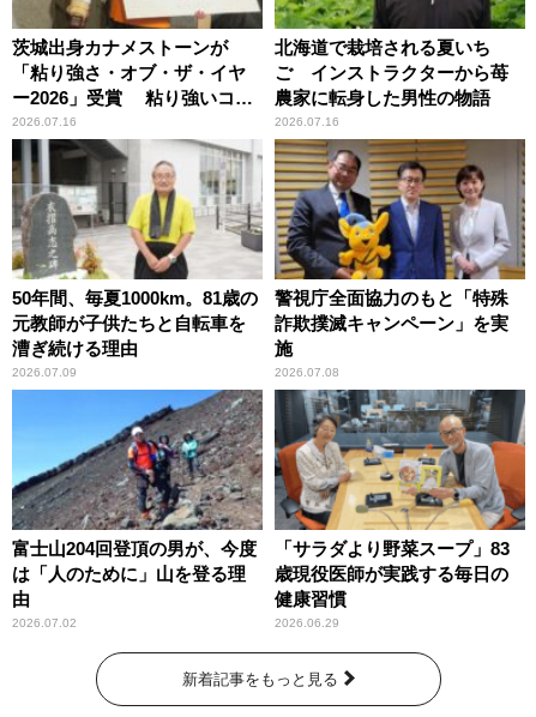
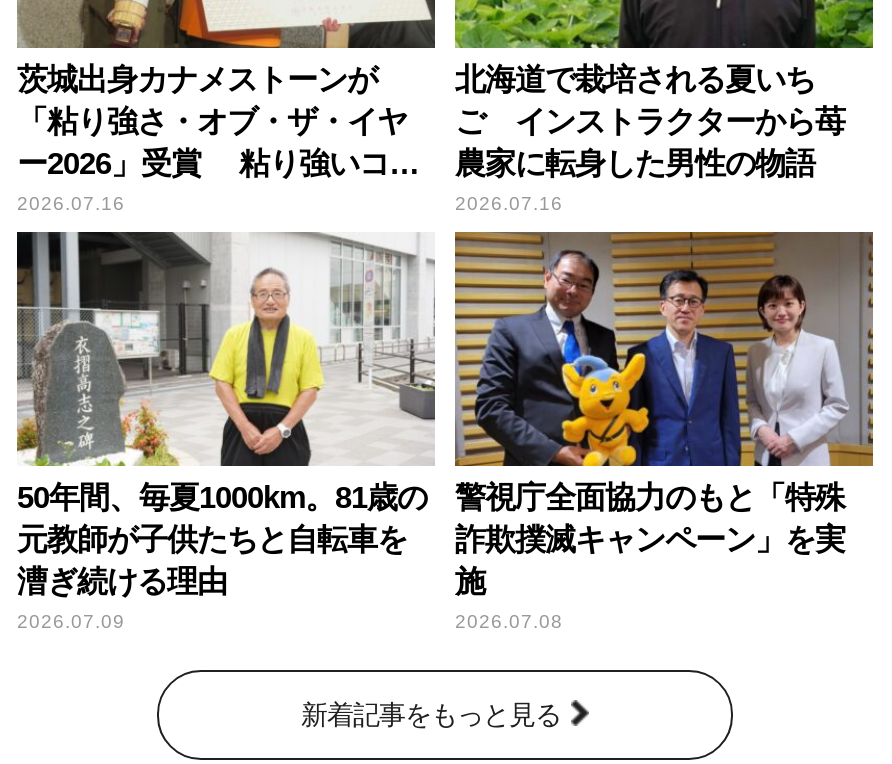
[11,388,264,630] [image] | 富士山204回登頂の男が、今度 | は「人のために」山を登る理 | 由 | 2026.07.02 -> none
[273,388,525,630] [image] | 「サラダより野菜スープ」83 | 歳現役医師が実践する毎日の | 健康習慣 | 2026.06.29 -> none

